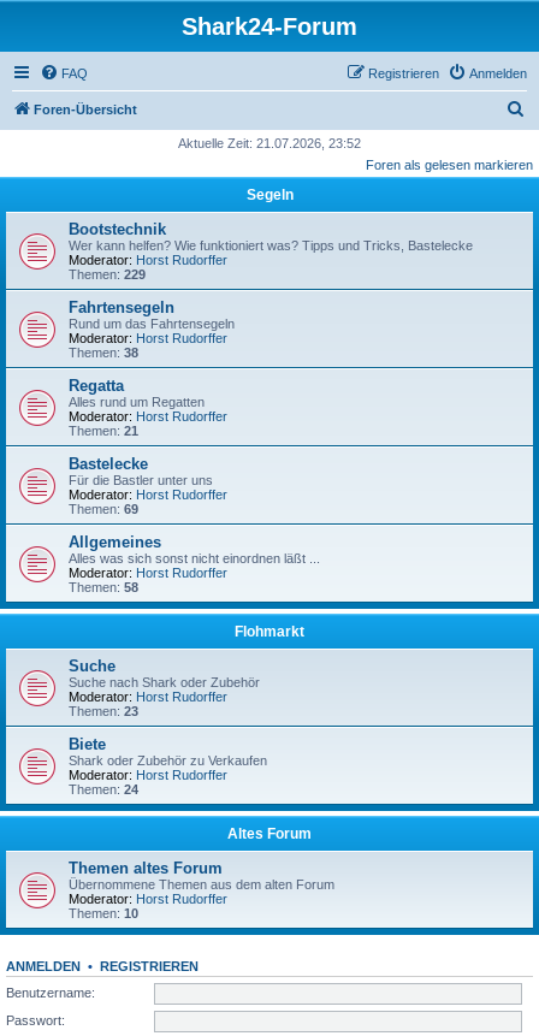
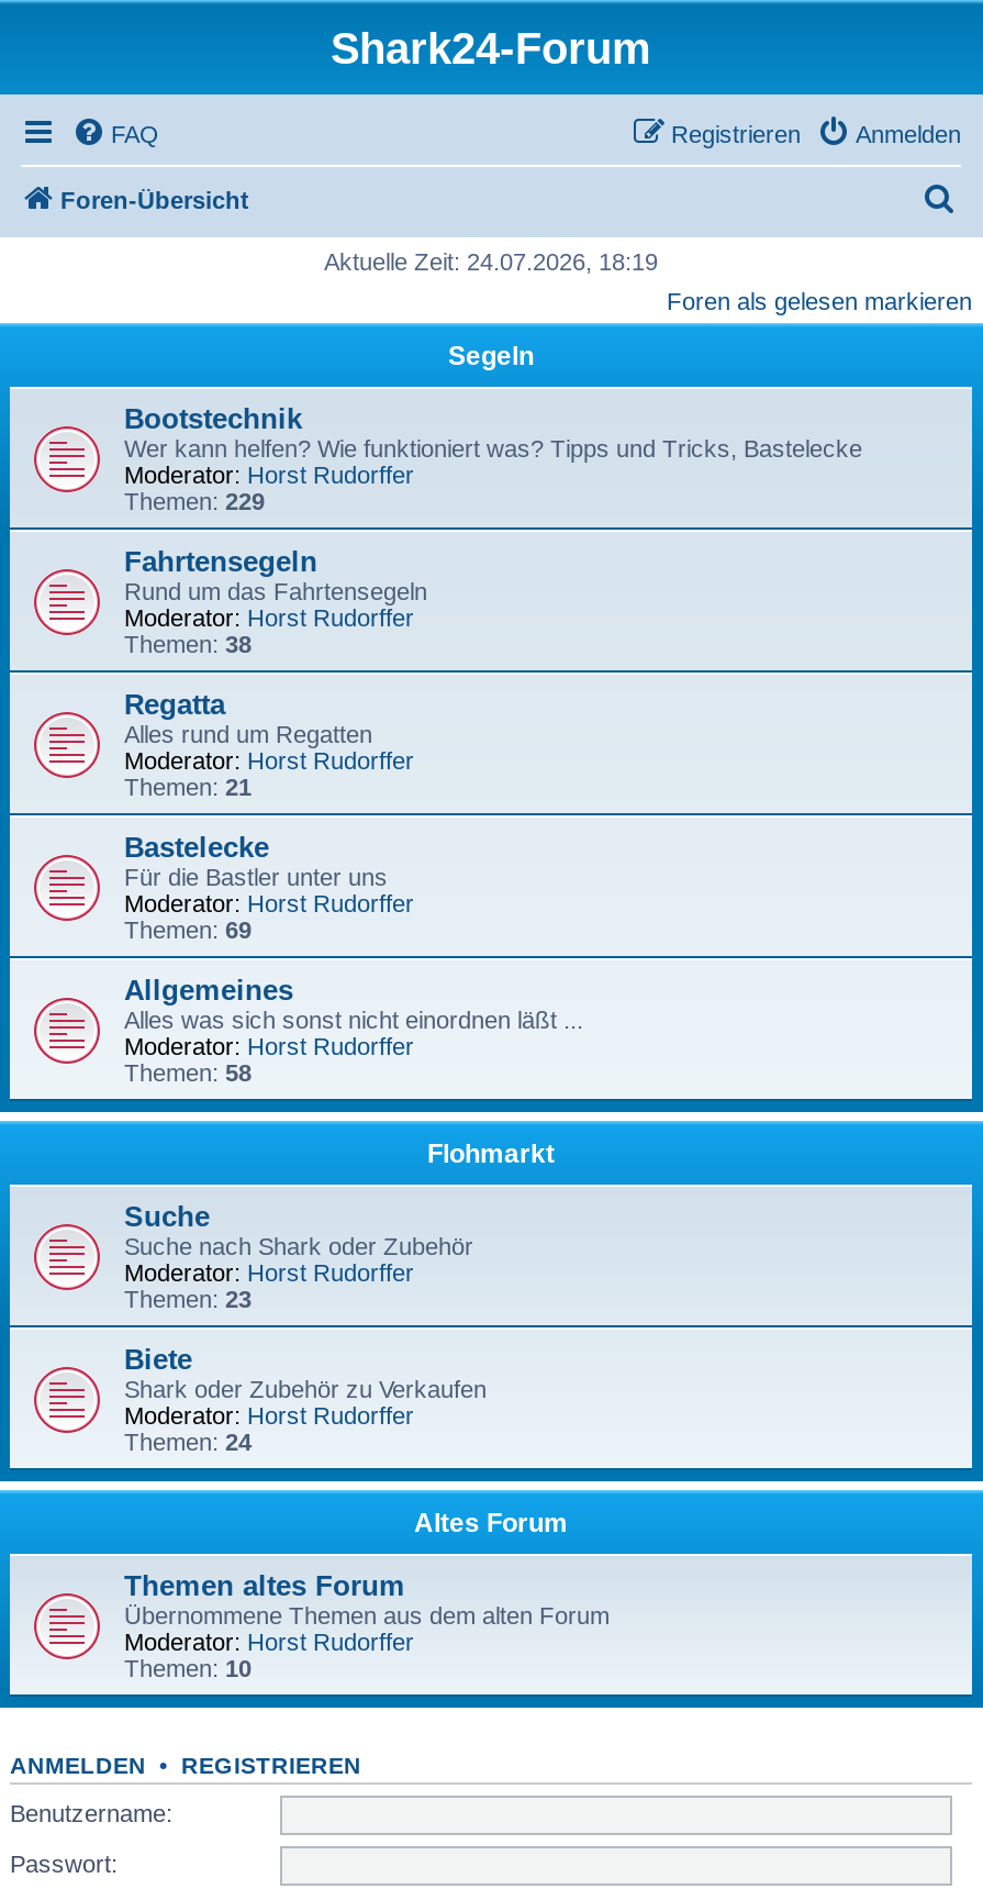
[178,136,361,150] Aktuelle Zeit: 21.07.2026, 23:52 -> [324,248,658,275] Aktuelle Zeit: 24.07.2026, 18:19

